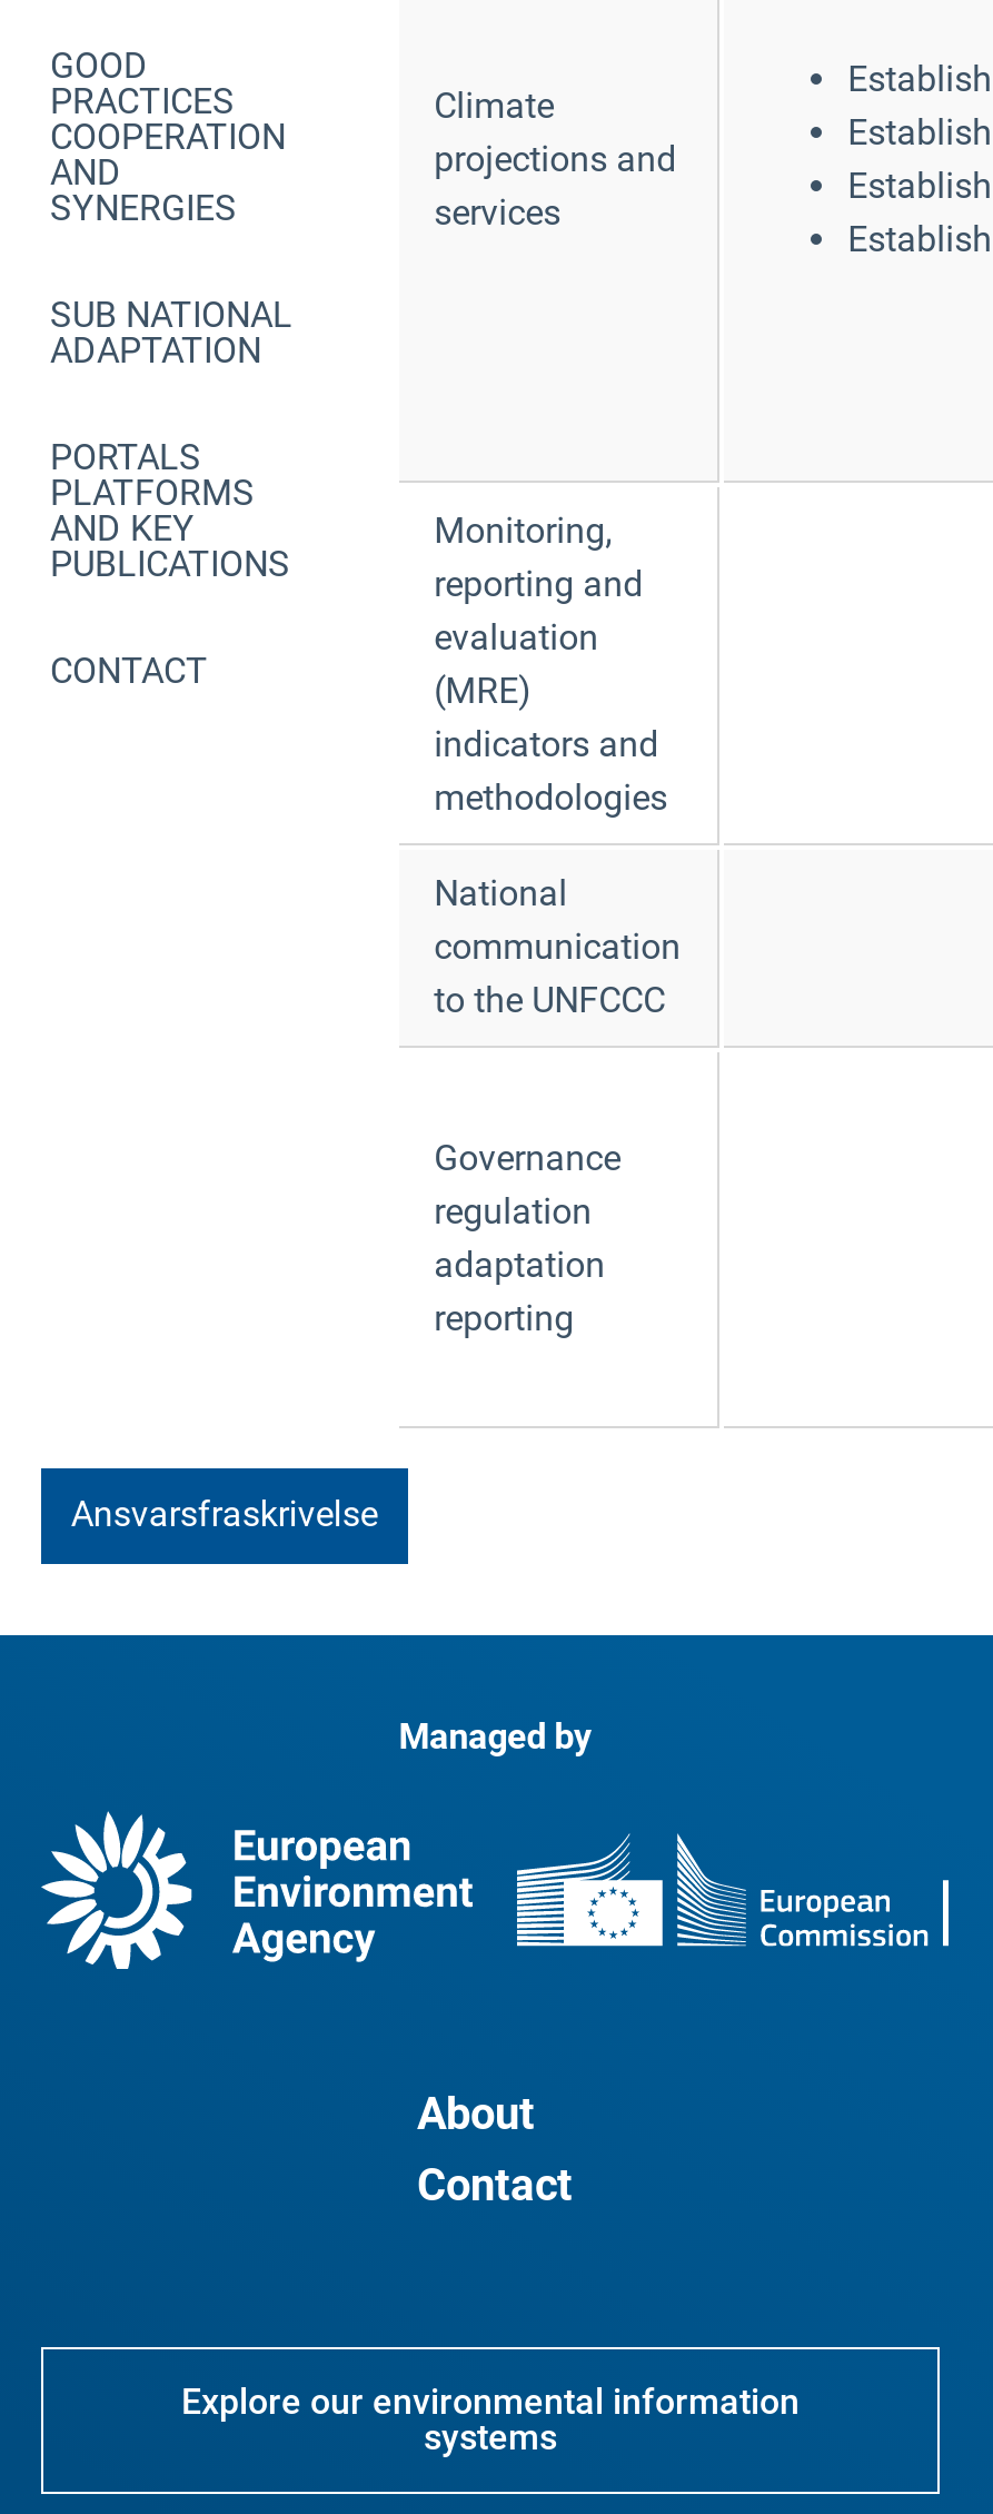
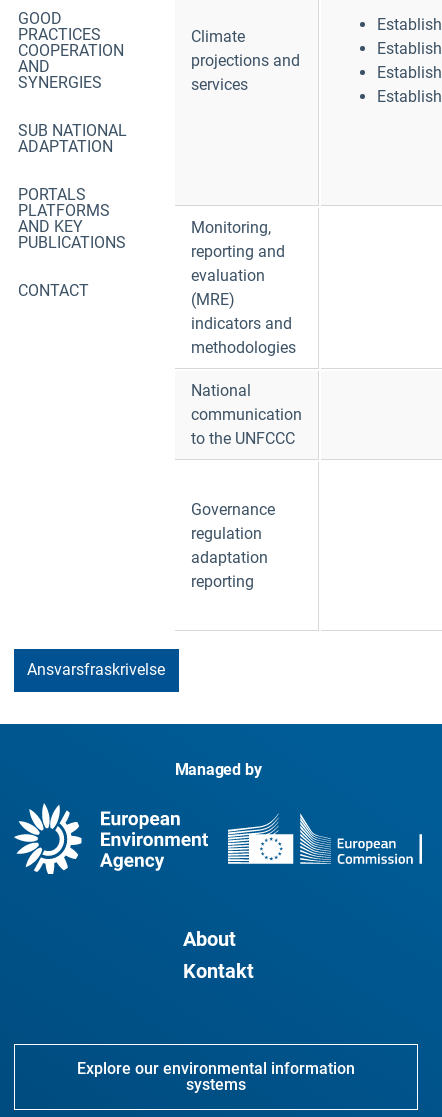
[417,2158,573,2212] Contact -> [182,959,253,983] Kontakt

